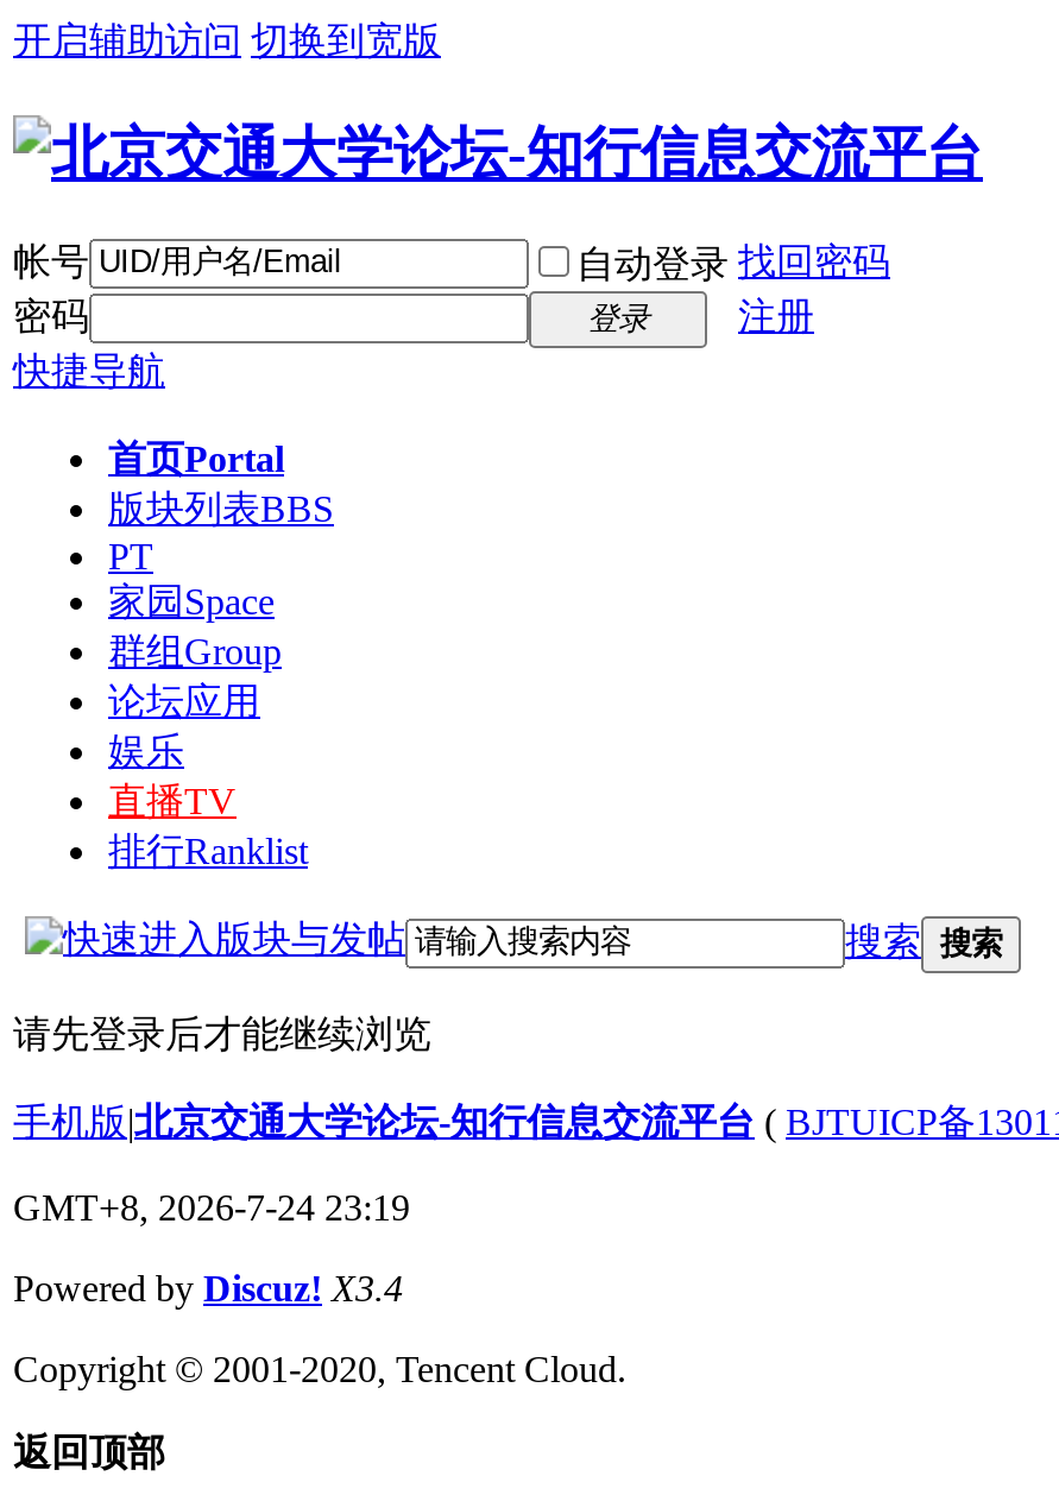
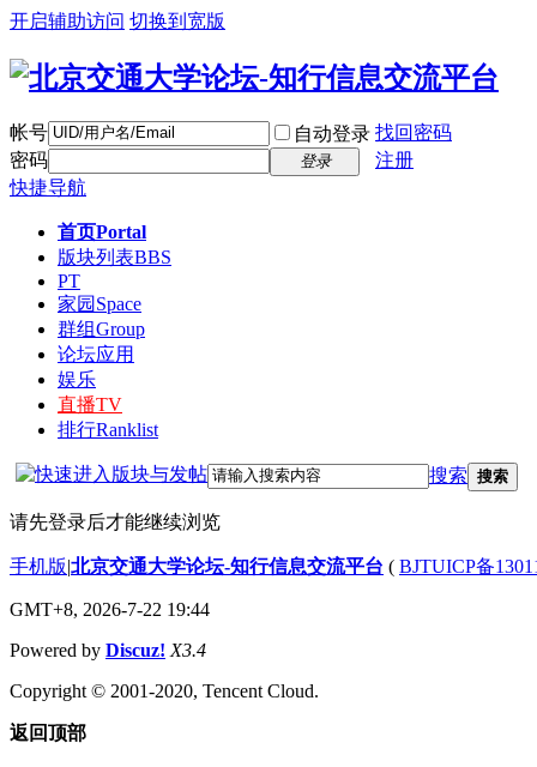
[13,1187,410,1227] GMT+8, 2026-7-24 23:19 -> [10,599,210,619] GMT+8, 2026-7-22 19:44

